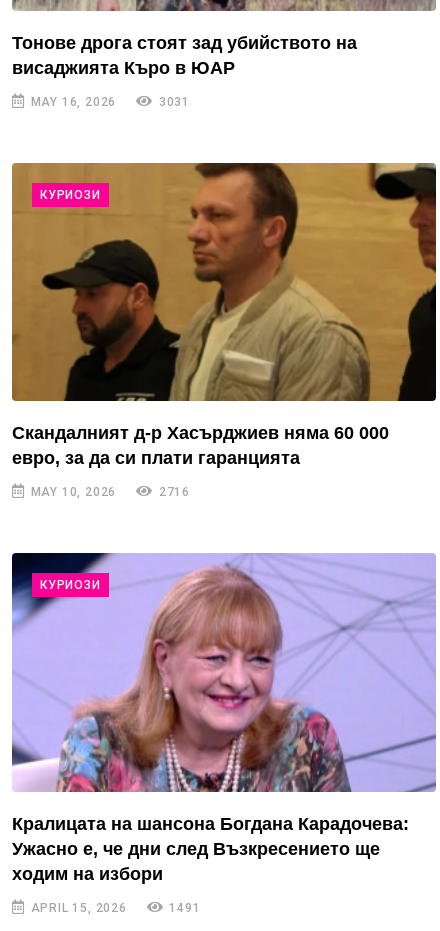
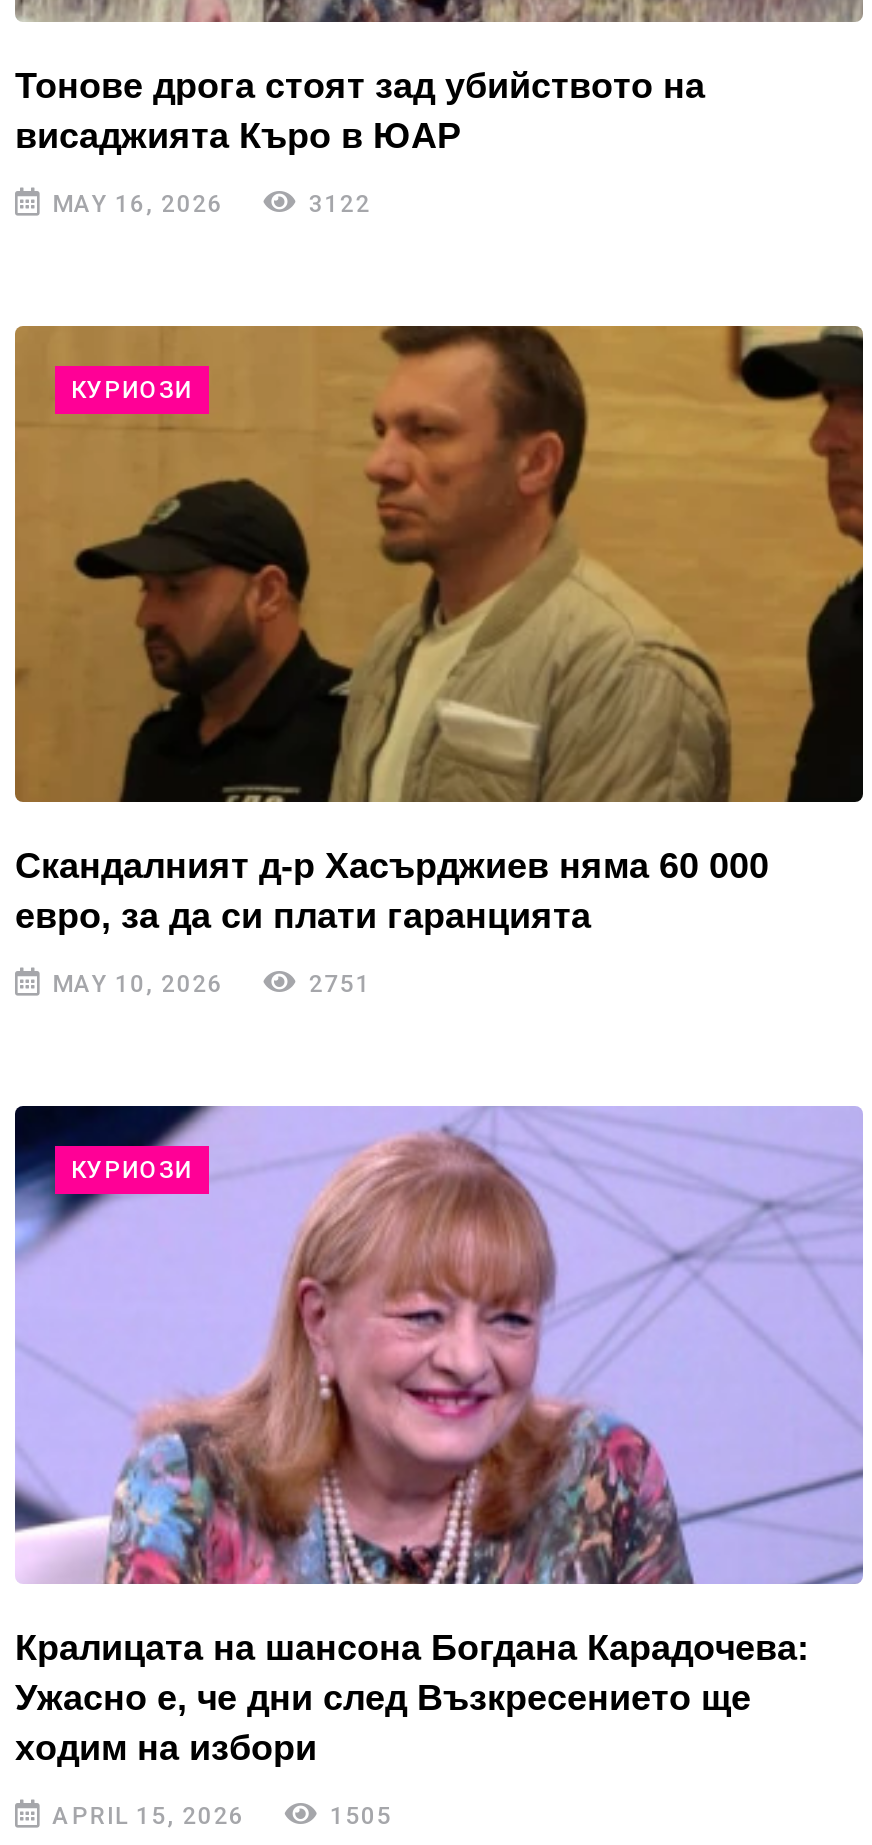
[155,95,190,109] 3031 -> [301,190,371,218] 3122
[155,485,190,499] 2716 -> [301,971,371,999] 2751
[166,901,201,915] 1491 -> [322,1802,392,1830] 1505

